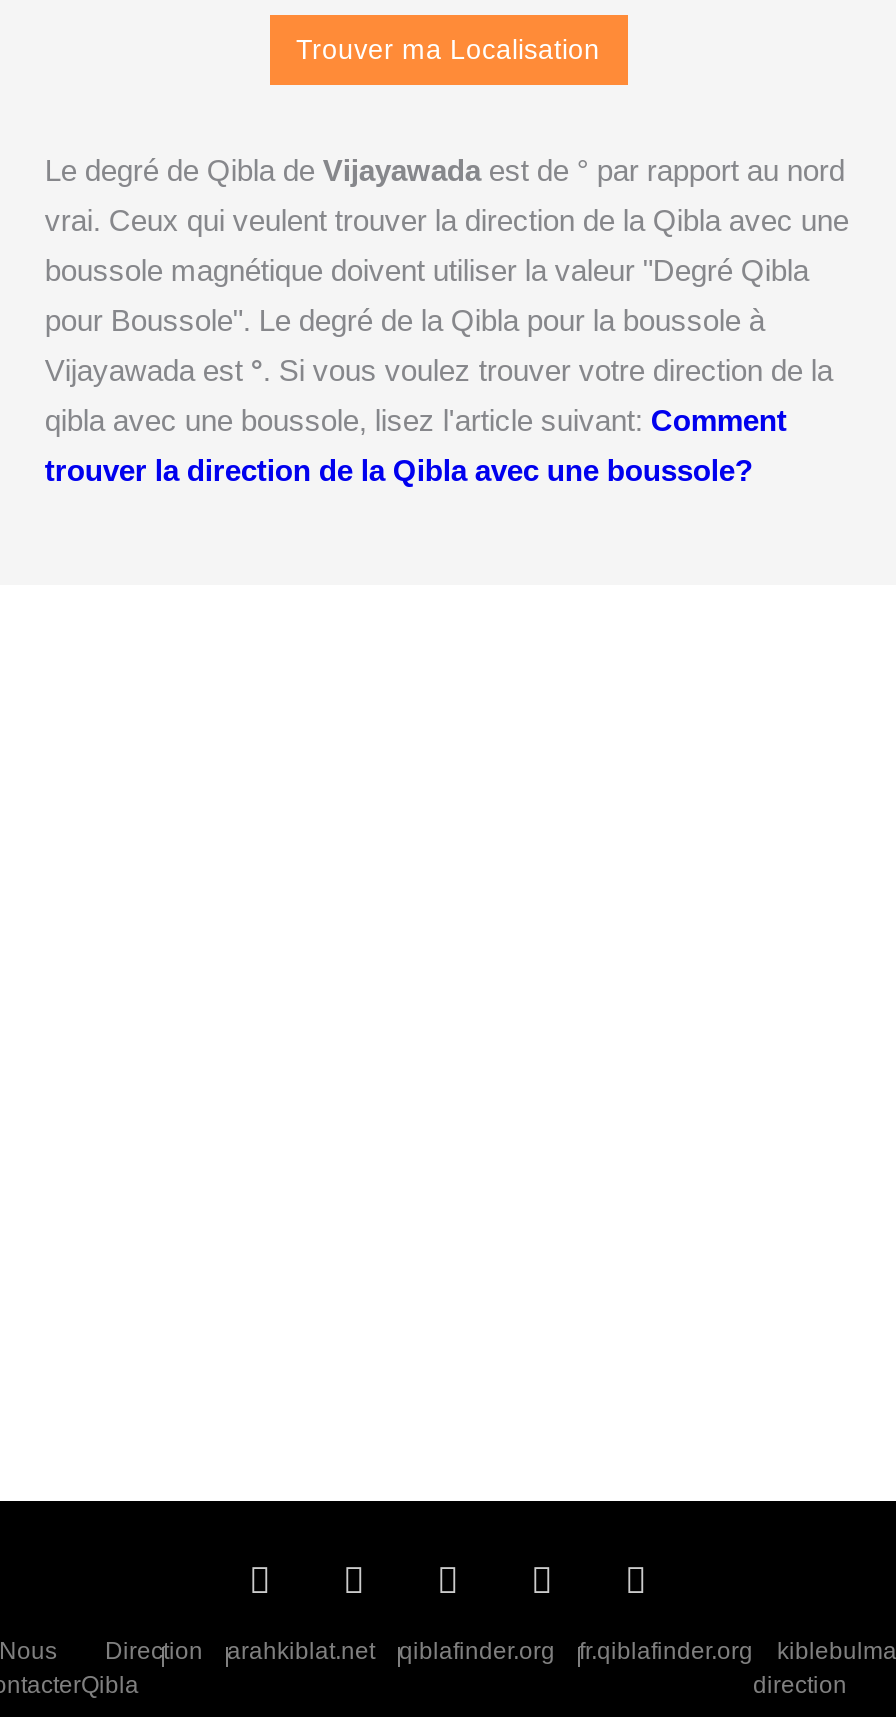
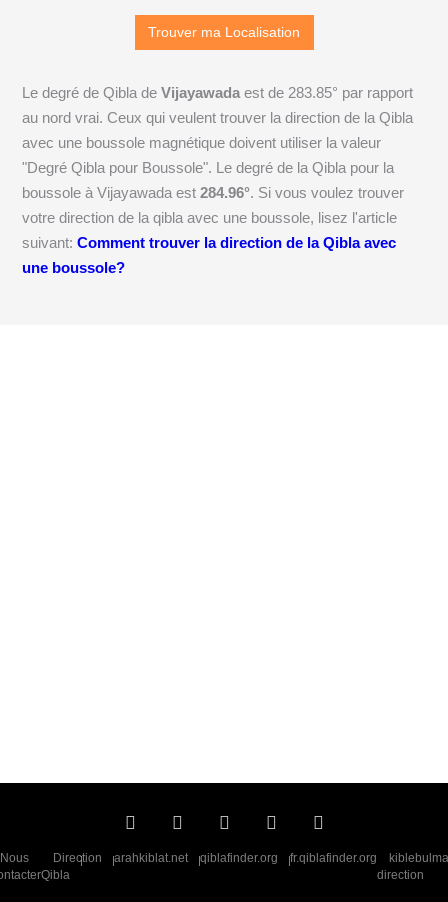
[45,153,849,487] Le degré de Qibla de Vijayawada est de ° par rapport au nord | vrai. Ceux qui veulent trouver la direction de la Qibla avec une | boussole magnétique doivent utiliser la valeur "Degré Qibla | pour Boussole". Le degré de la Qibla pour la boussole à | Vijayawada est °. Si vous voulez trouver votre direction de la | qibla avec une boussole, lisez l'article suivant: Comment | trouver la direction de la Qibla avec une boussole? -> [22,84,413,276] Le degré de Qibla de Vijayawada est de 283.85° par rapport | au nord vrai. Ceux qui veulent trouver la direction de la Qibla | avec une boussole magnétique doivent utiliser la valeur | "Degré Qibla pour Boussole". Le degré de la Qibla pour la | boussole à Vijayawada est 284.96°. Si vous voulez trouver | votre direction de la qibla avec une boussole, lisez l'article | suivant: Comment trouver la direction de la Qibla avec | une boussole?

